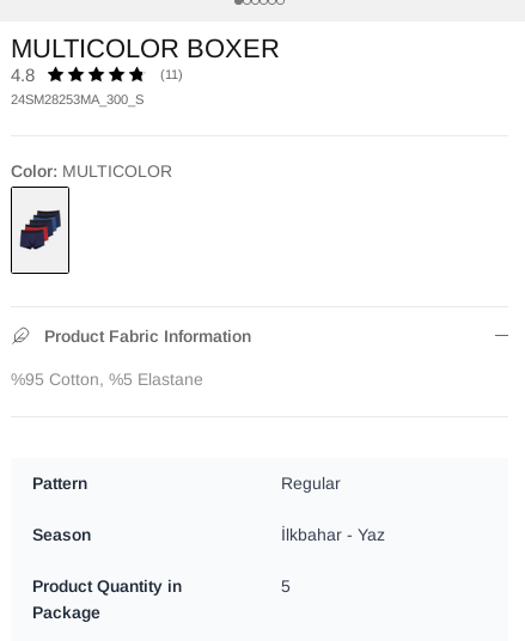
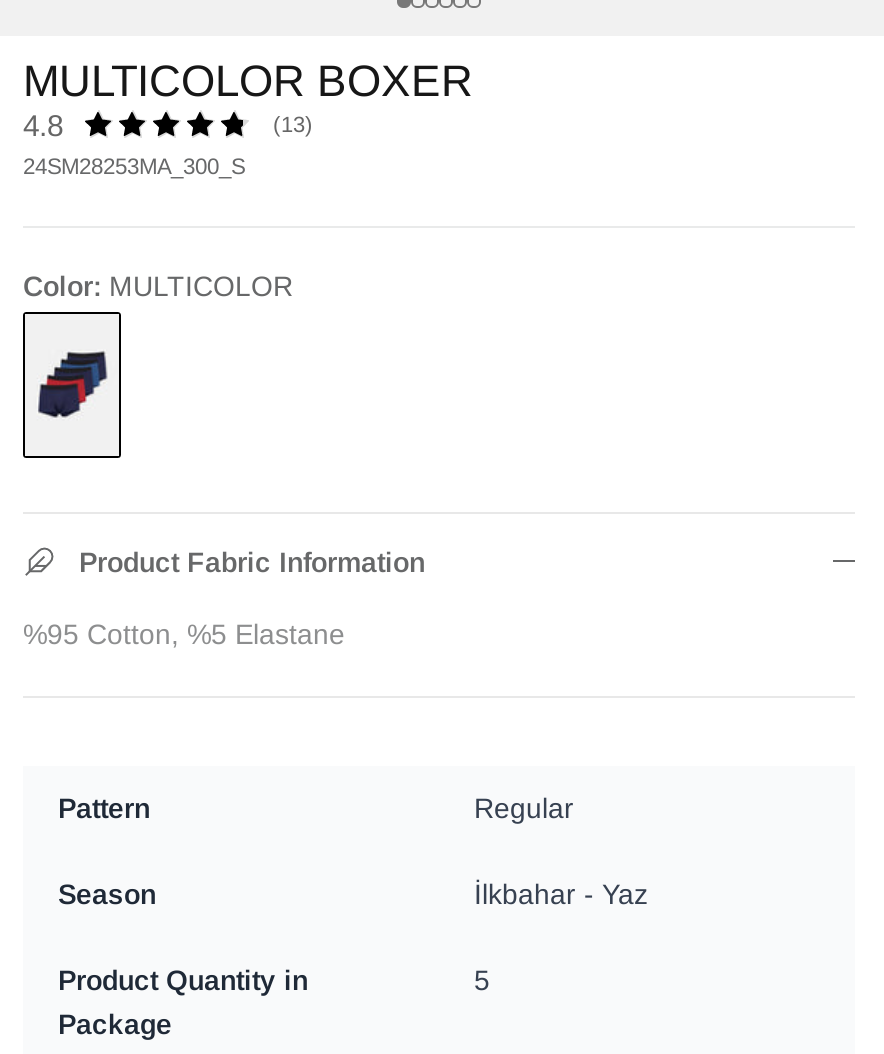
[160,68,183,82] (11) -> [273,113,313,137] (13)

